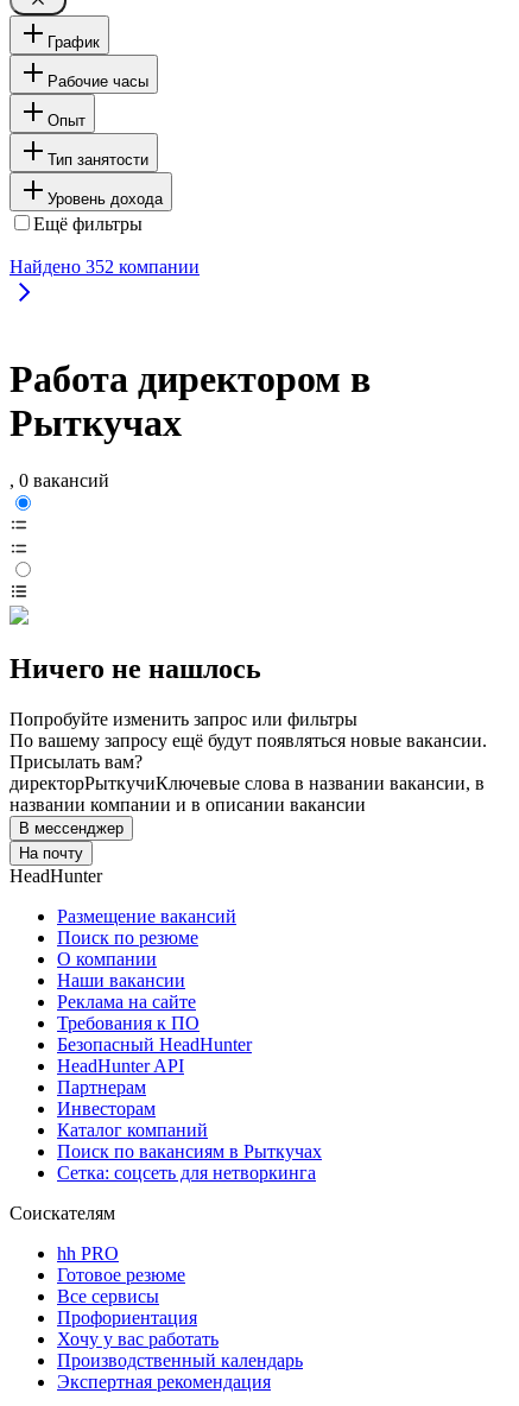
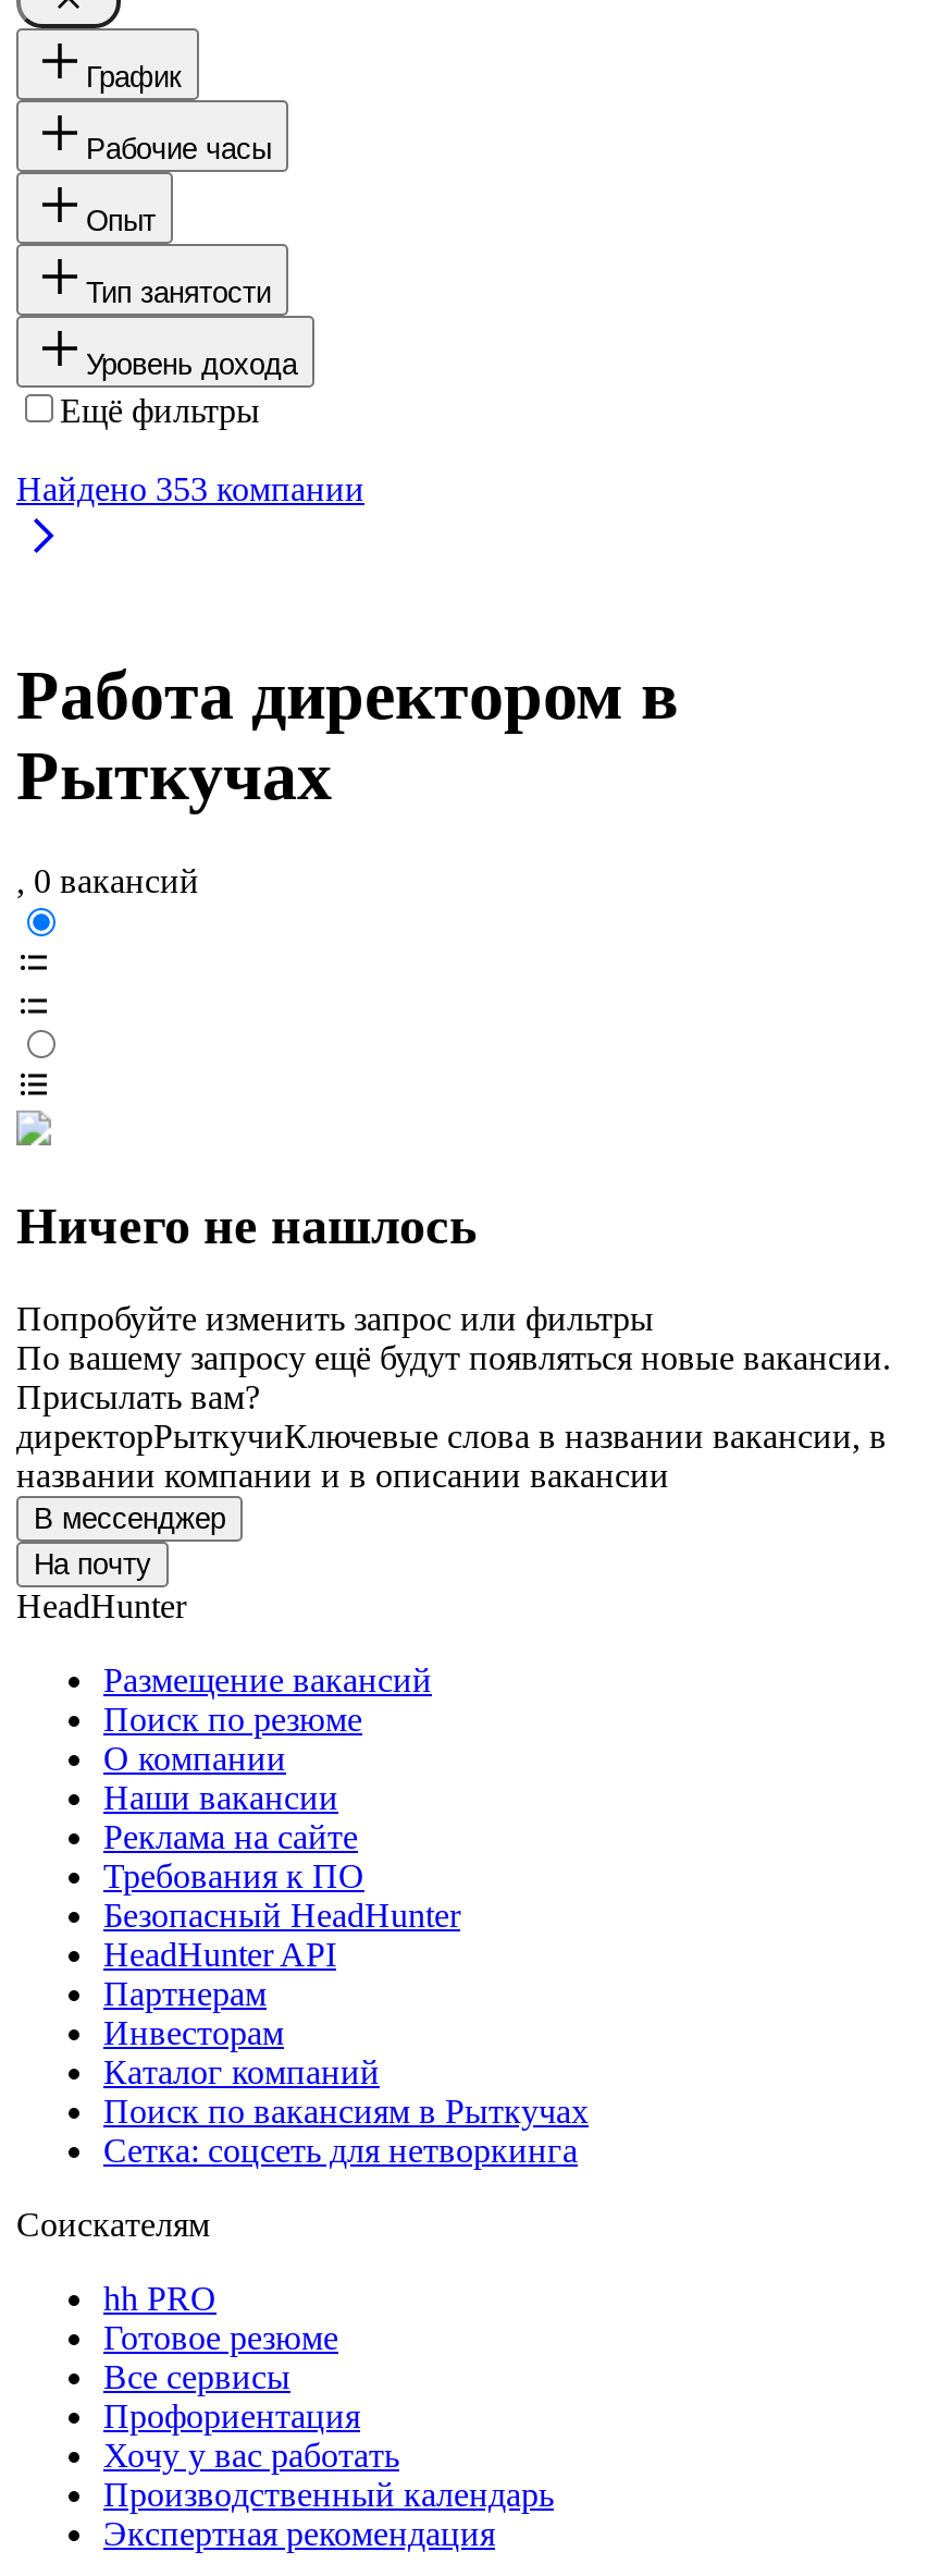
[10,256,200,276] Найдено 352 компании -> [16,469,364,506] Найдено 353 компании

